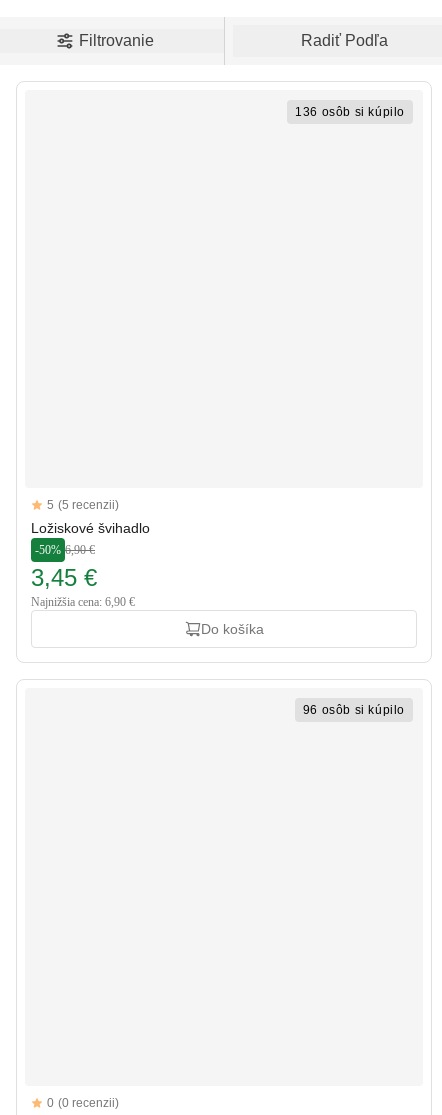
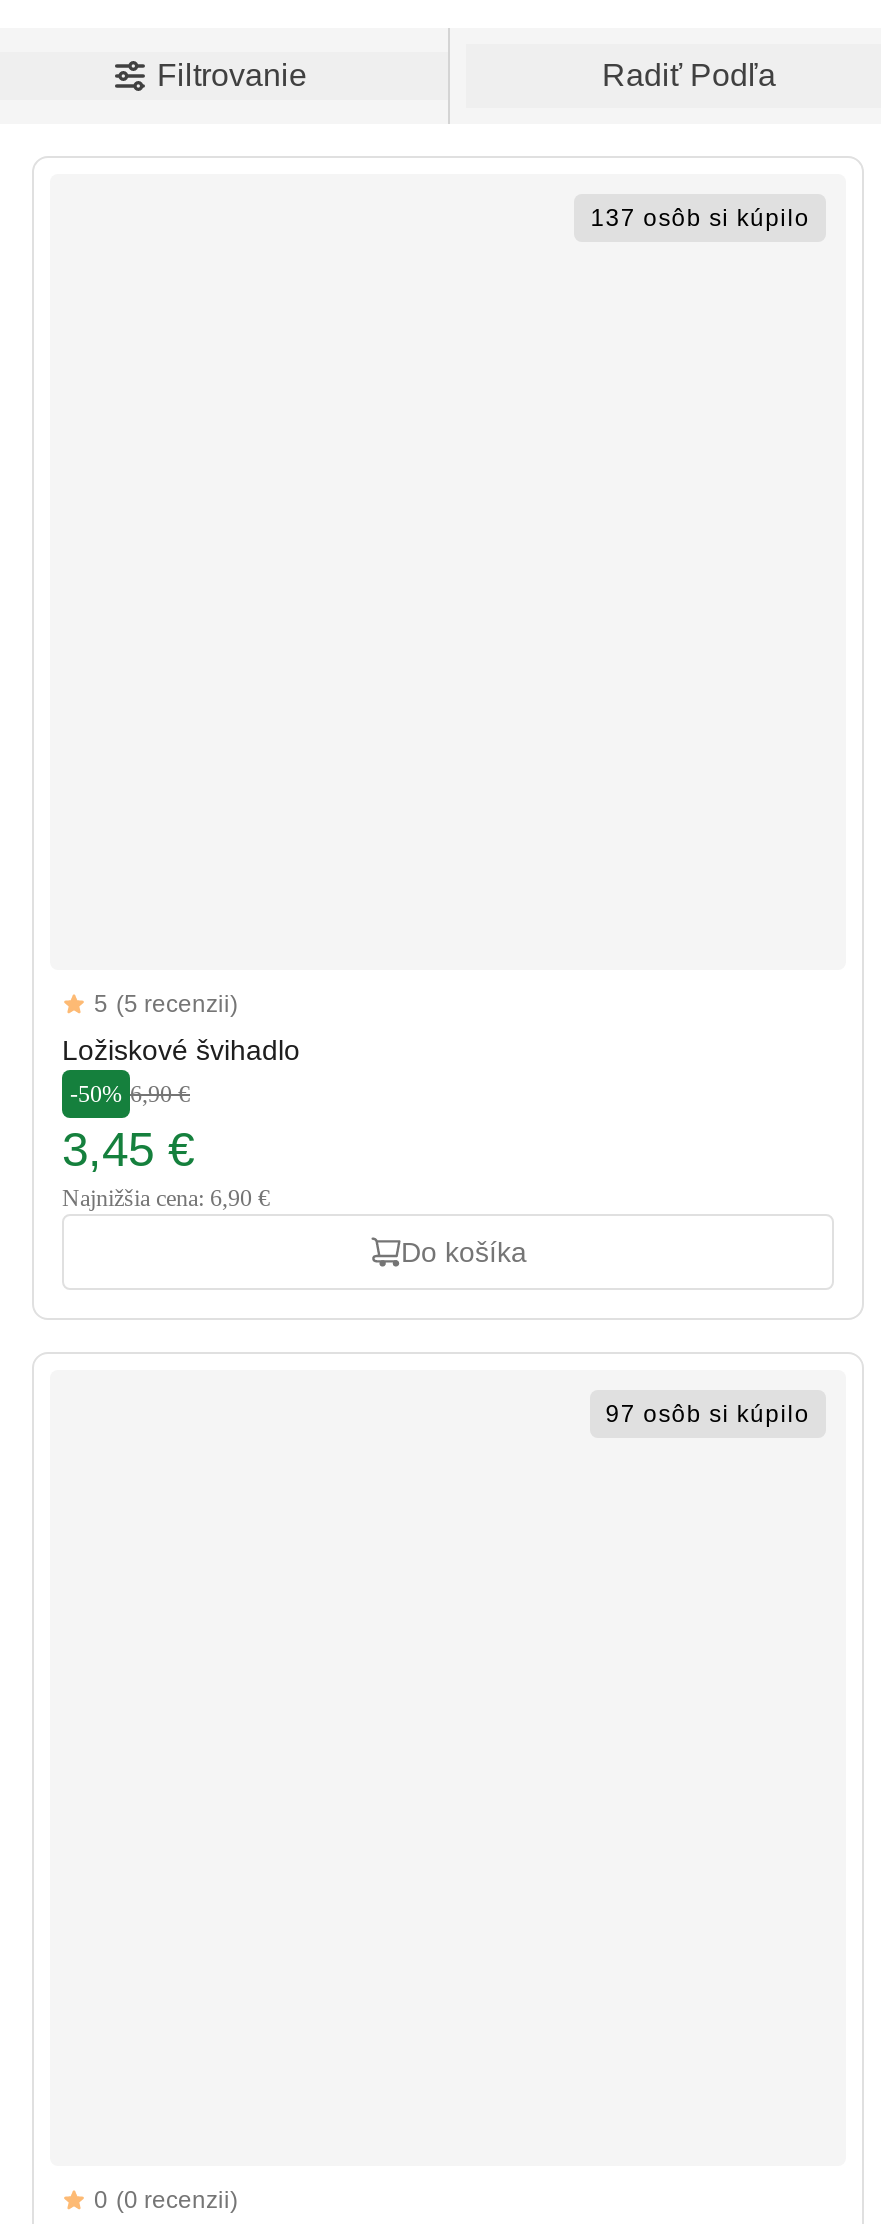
[295,105,405,119] 136 osôb si kúpilo -> [590,204,810,232] 137 osôb si kúpilo
[303,703,405,717] 96 osôb si kúpilo -> [606,1400,810,1428] 97 osôb si kúpilo

